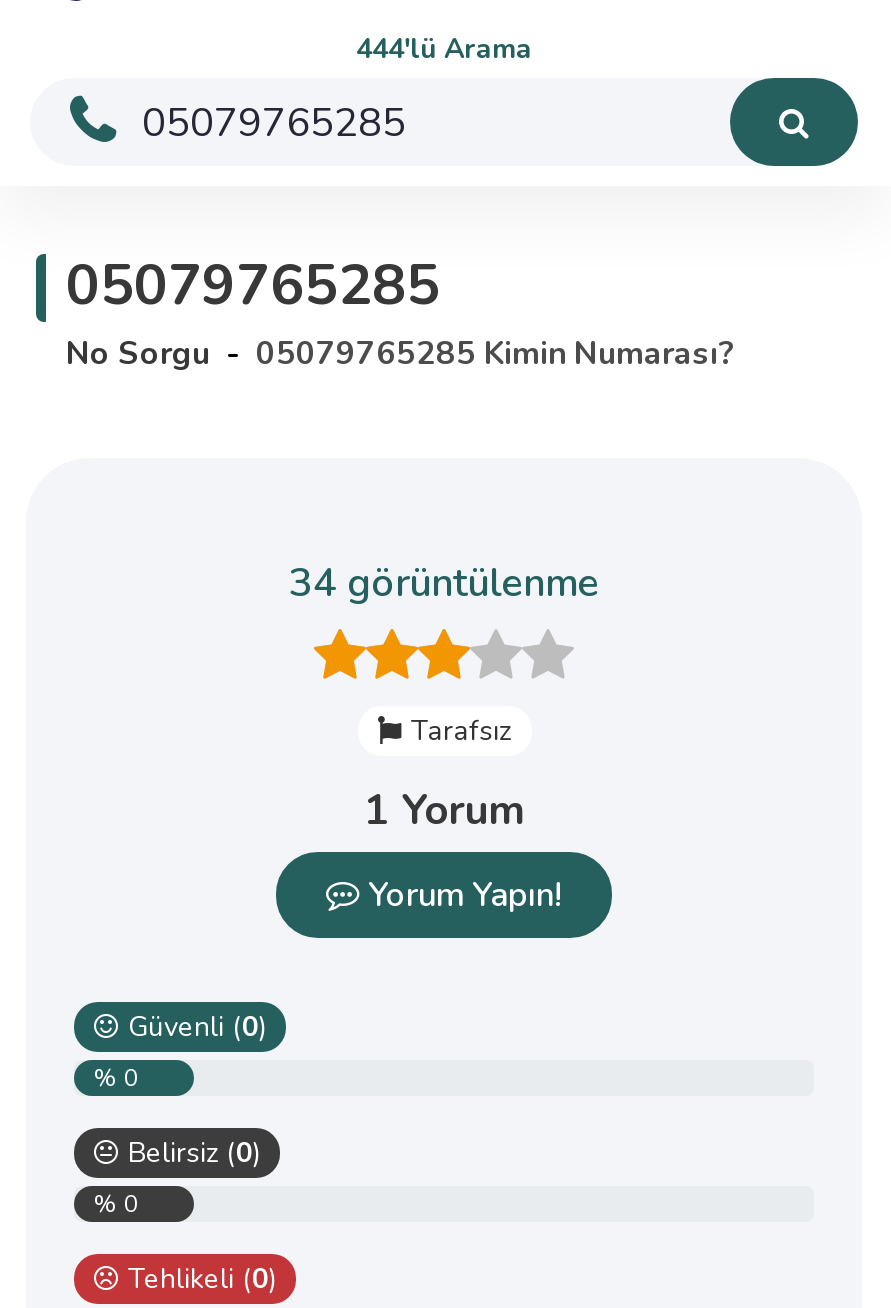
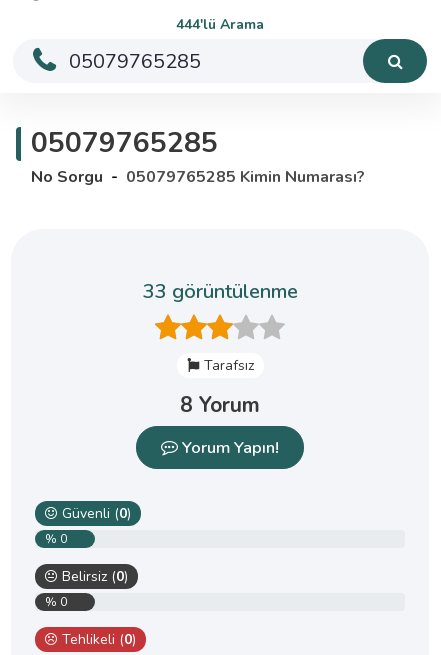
[289,556,599,610] 34 görüntülenme -> [142,278,297,305] 33 görüntülenme
[364,782,524,838] 1 Yorum -> [180,391,260,419] 8 Yorum

